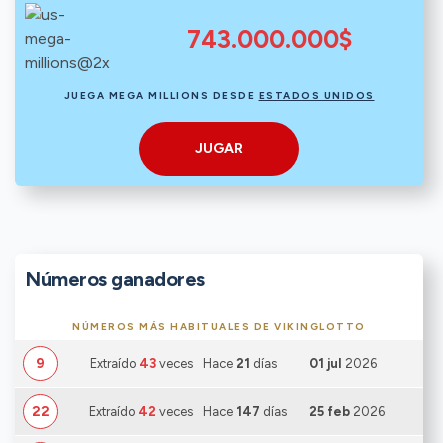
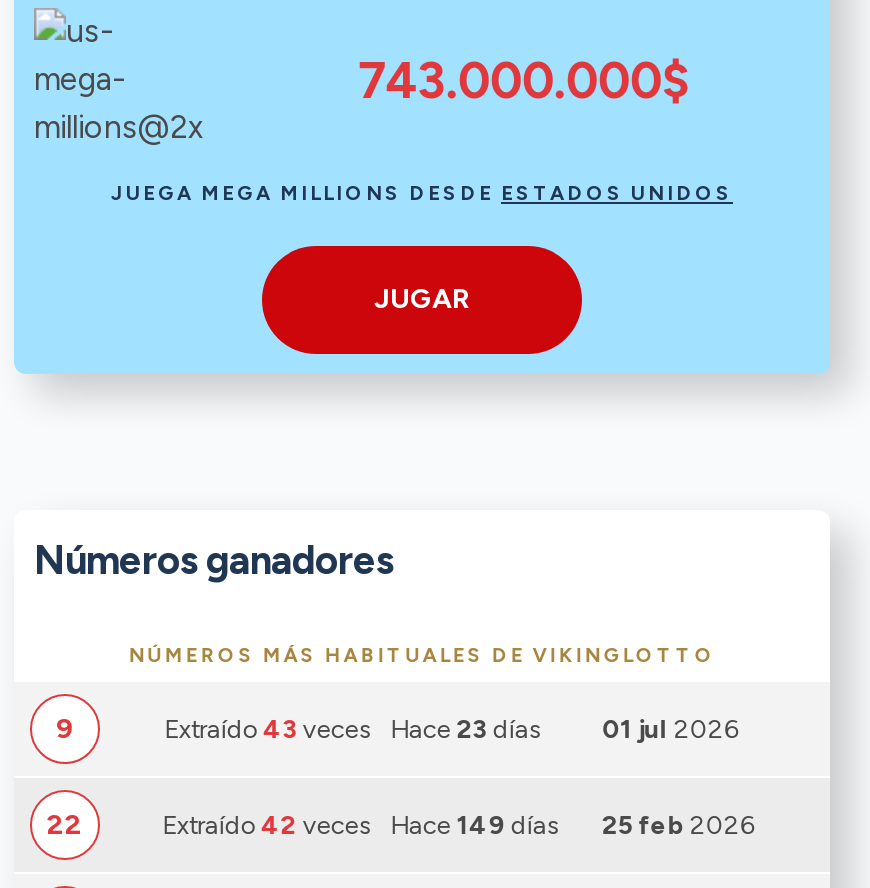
[90,355,277,370] Extraído 43 veces Hace 21 días -> [165,713,541,743] Extraído 43 veces Hace 23 días
[89,403,385,418] Extraído 42 veces Hace 147 días 25 feb 2026 -> [163,809,754,839] Extraído 42 veces Hace 149 días 25 feb 2026

